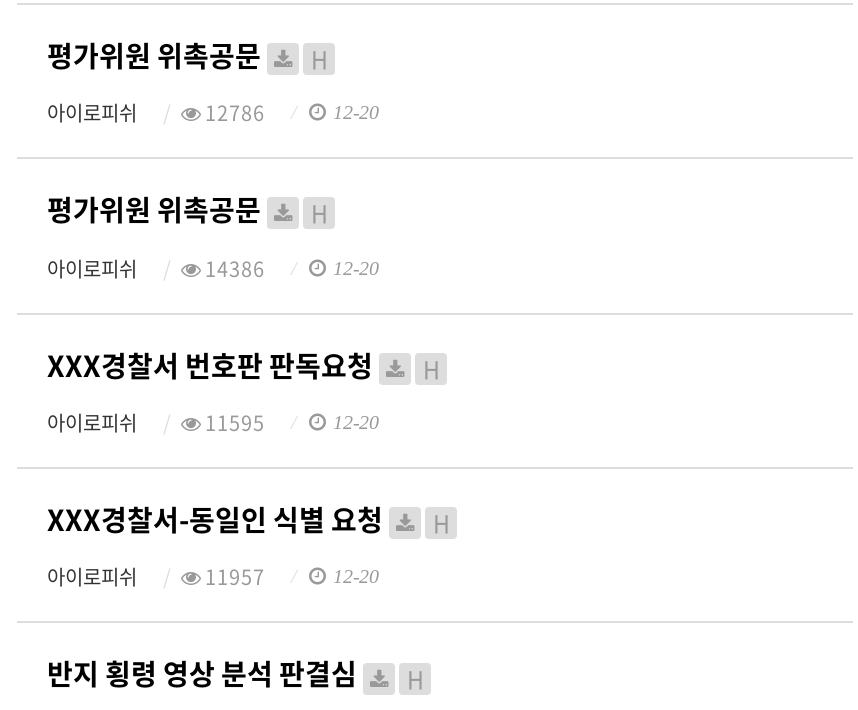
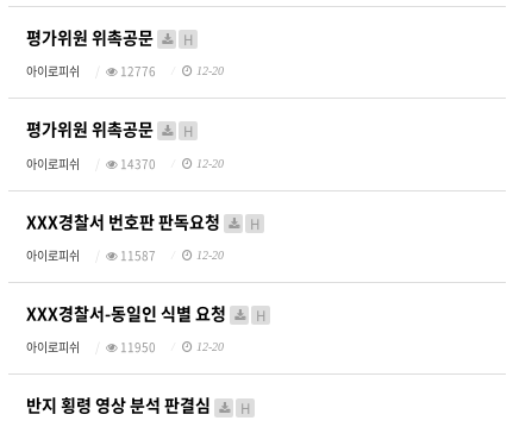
[201,97,265,127] 12786 -> [118,62,156,80] 12776
[201,252,265,282] 14386 -> [118,154,156,172] 14370
[201,407,265,437] 11595 -> [118,246,156,264] 11587
[201,562,265,592] 11957 -> [118,338,156,356] 11950

